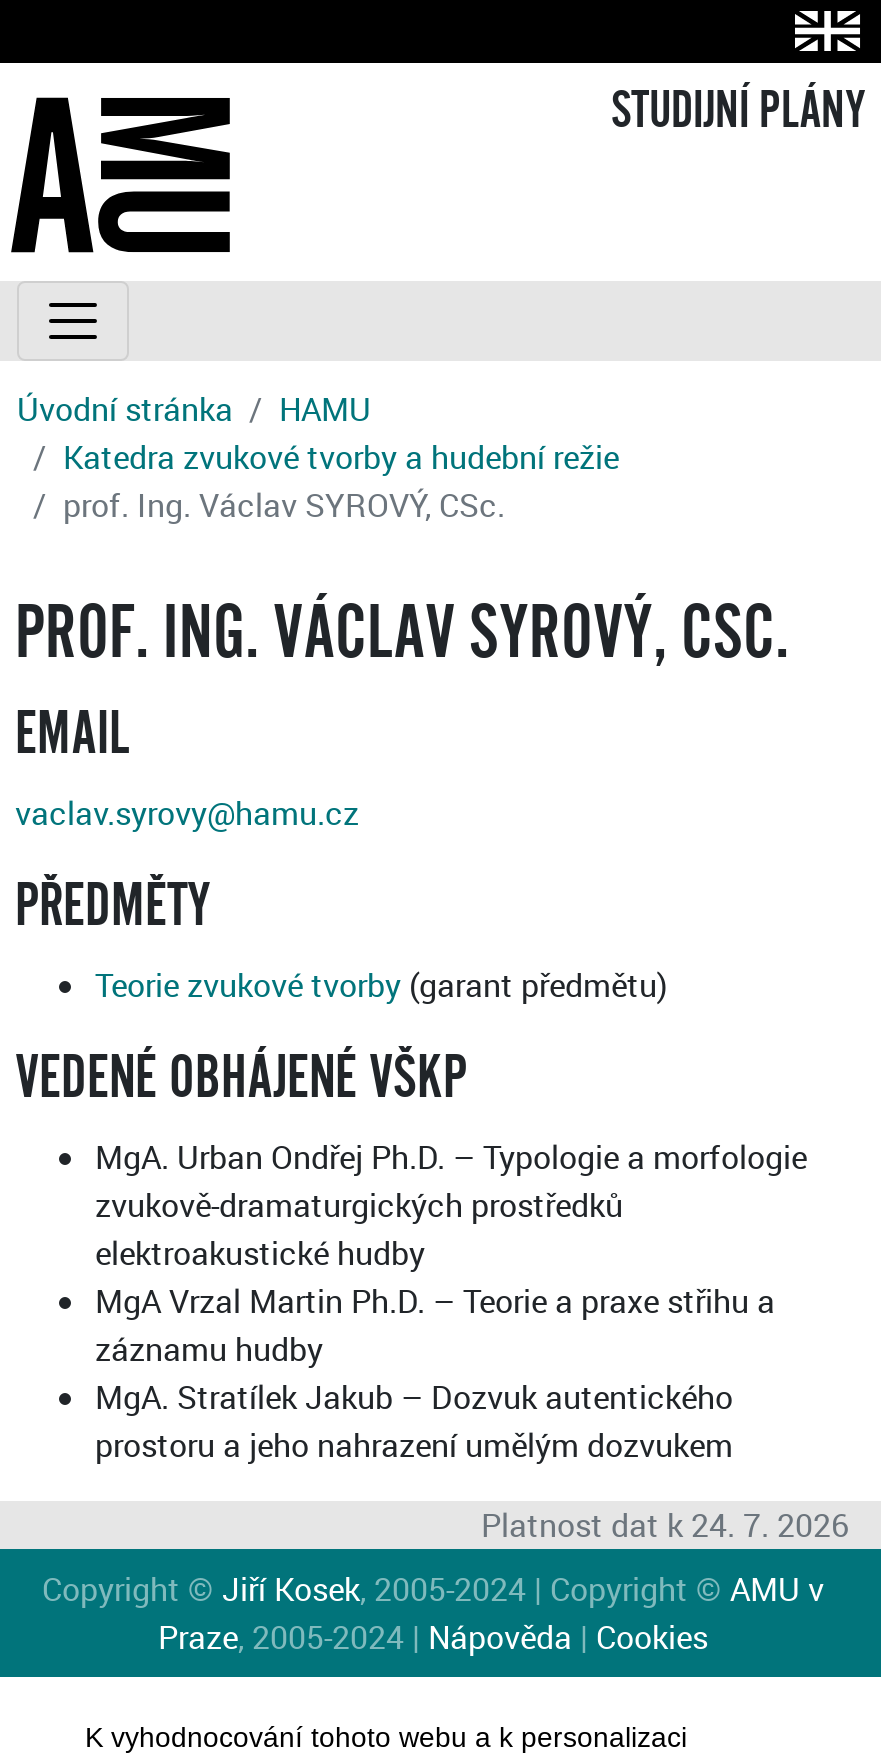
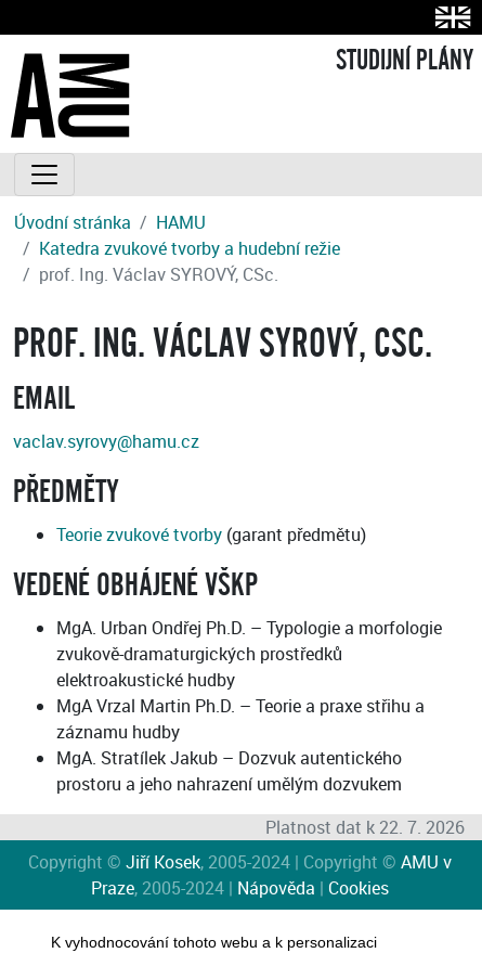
[481,1504,849,1548] Platnost dat k 24. 7. 2026 -> [265,816,465,839] Platnost dat k 22. 7. 2026

